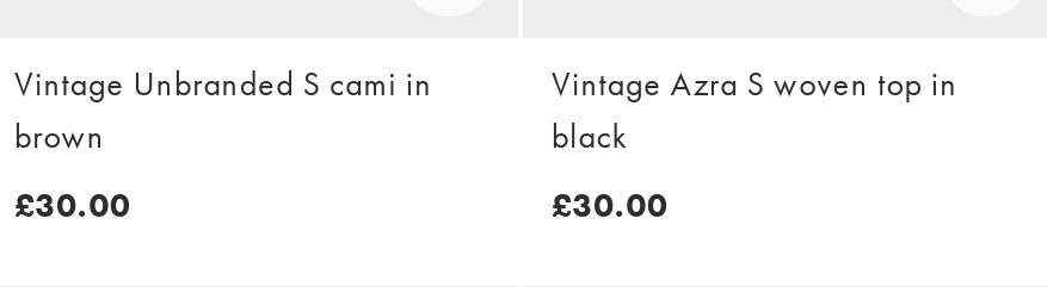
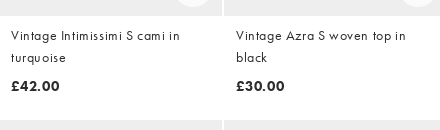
[14,62,433,158] Vintage Unbranded S cami in | brown -> [11,26,180,66] Vintage Intimissimi S cami in | turquoise
[14,184,131,227] £30.00 -> [11,77,60,95] £42.00

